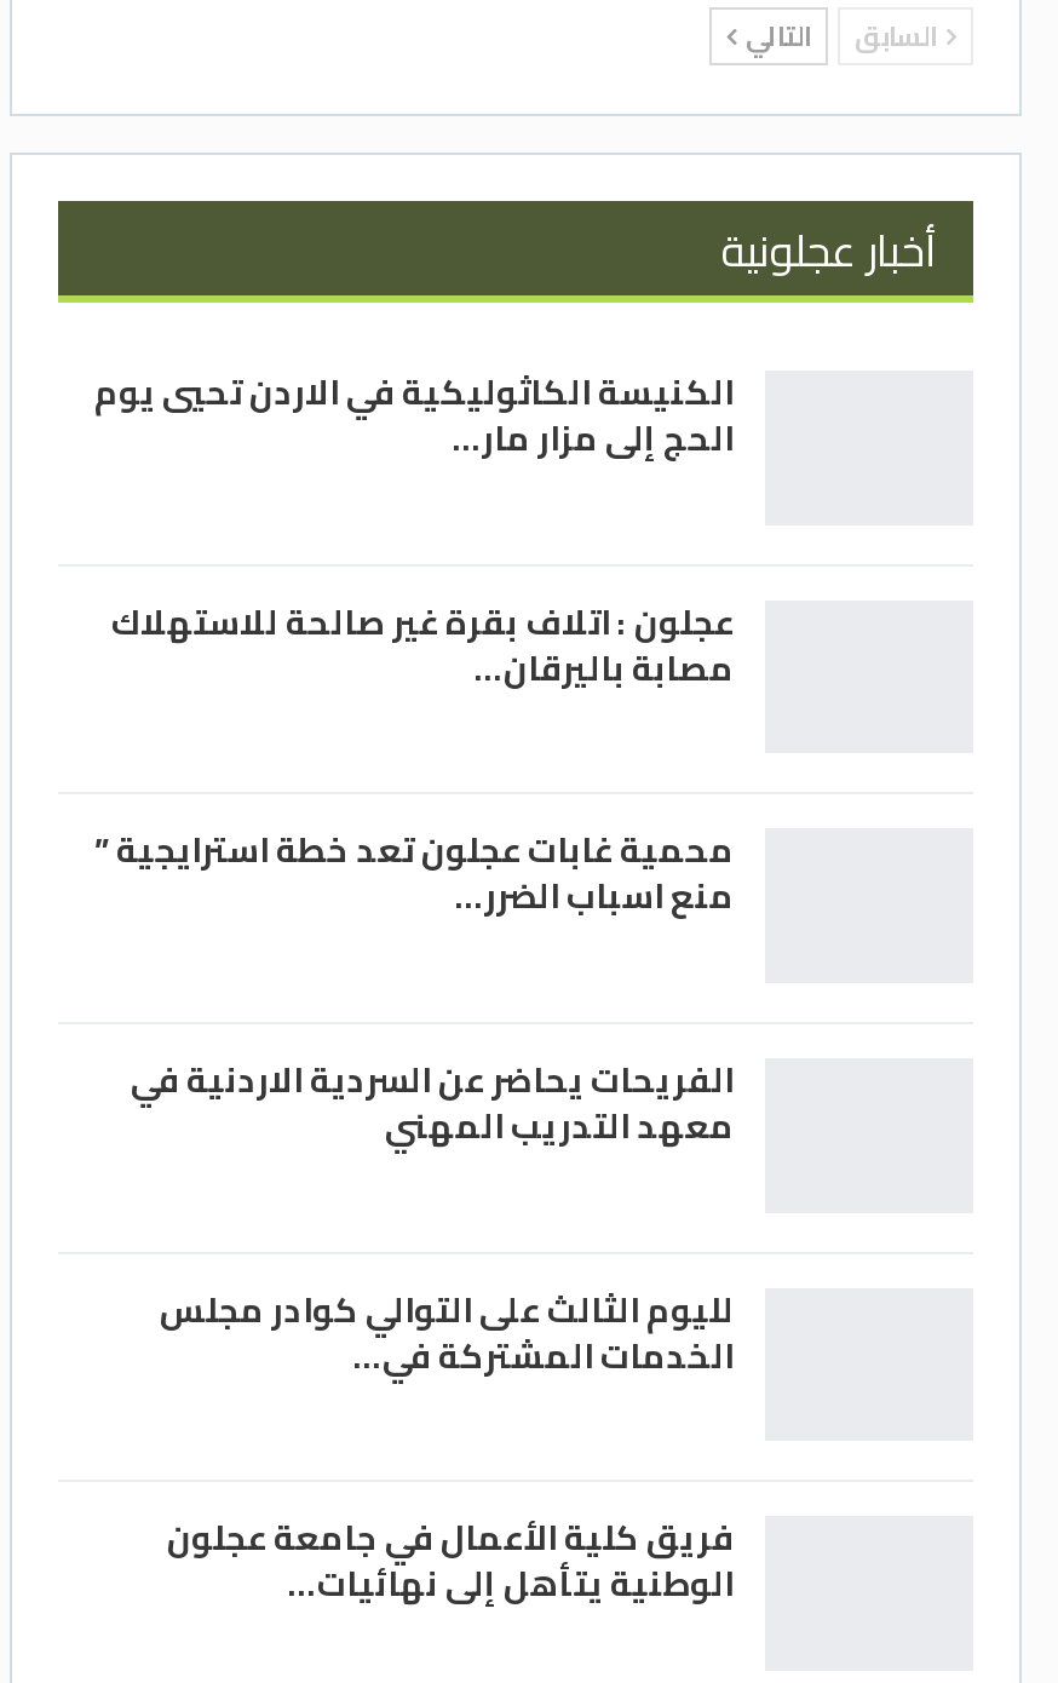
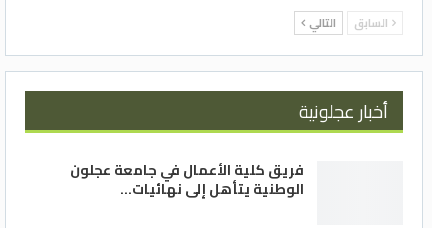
[94,361,734,1387] الكنيسة الكاثوليكية في الاردن تحيي يوم | الحج إلى مزار مار… | عجلون : اتلاف بقرة غير صالحة للاستهلاك | مصابة باليرقان… | محمية غابات عجلون تعد خطة استرايجية ” | منع اسباب الضرر… | الفريحات يحاضر عن السردية الاردنية في | معهد التدريب المهني | لليوم الثالث على التوالي كوادر مجلس | الخدمات المشتركة في… -> none

